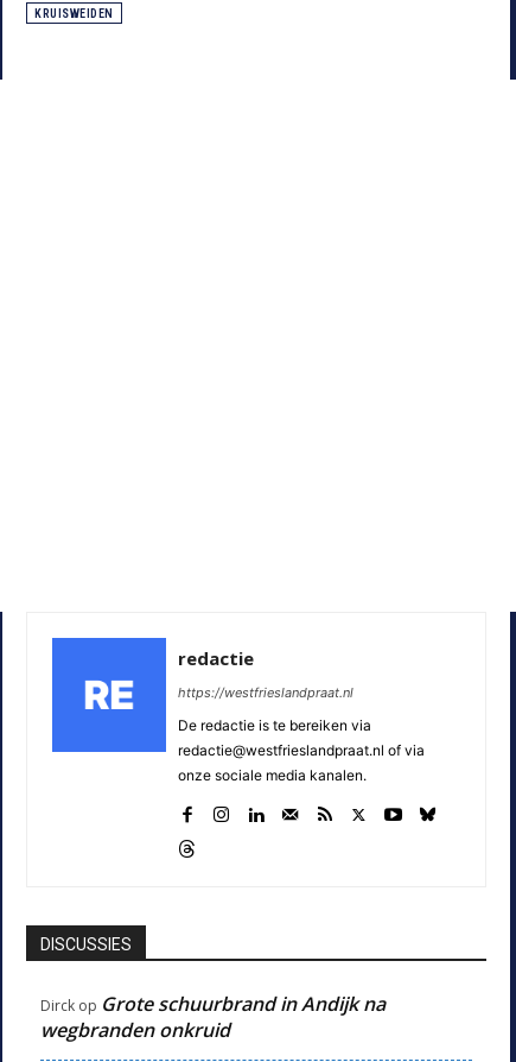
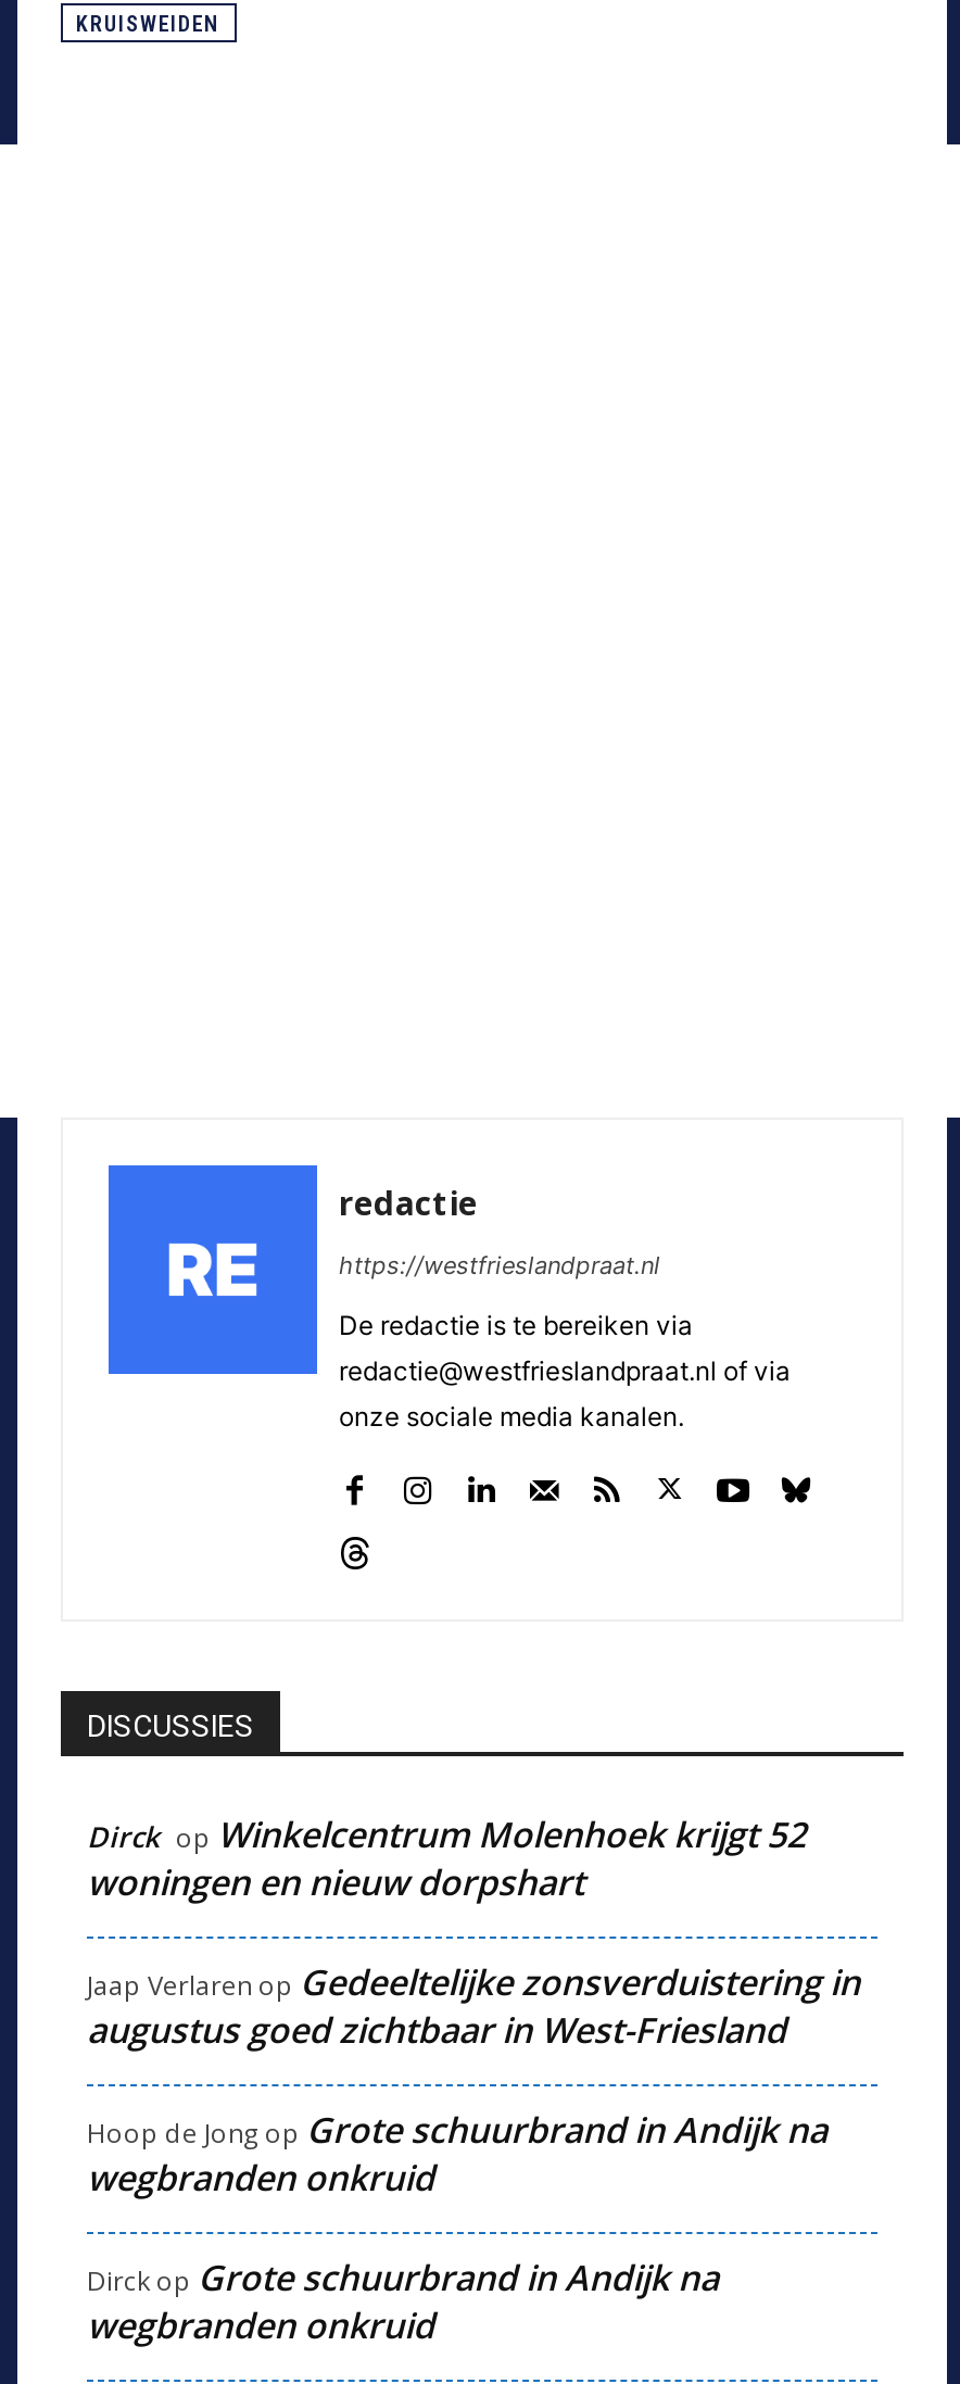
none -> [87,1811,860,2202] Dirck op Winkelcentrum Molenhoek krijgt 52 | woningen en nieuw dorpshart | Jaap Verlaren op Gedeeltelijke zonsverduistering in | augustus goed zichtbaar in West-Friesland | Hoop de Jong op Grote schuurbrand in Andijk na | wegbranden onkruid

